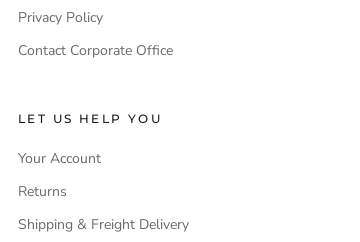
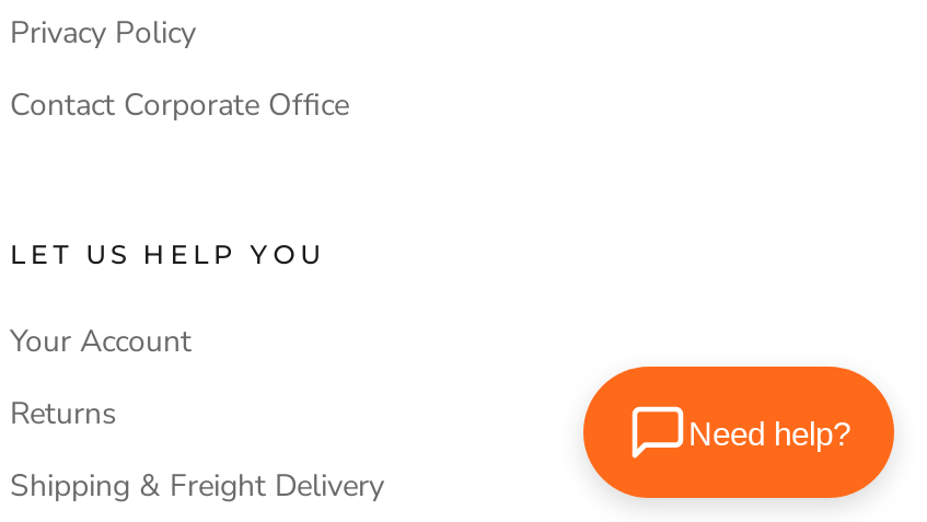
none -> [581,364,896,502] [image]

